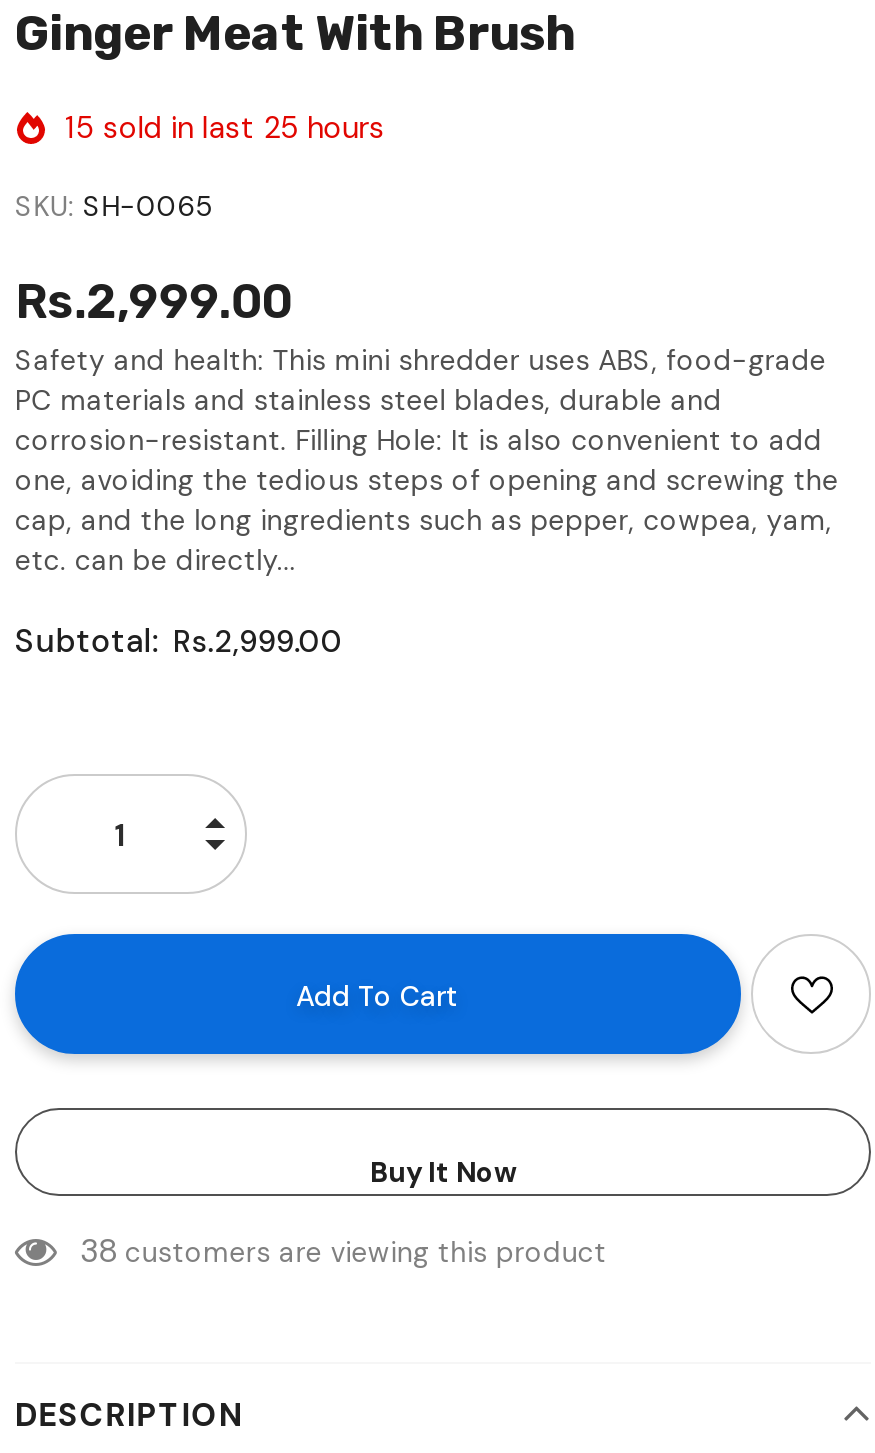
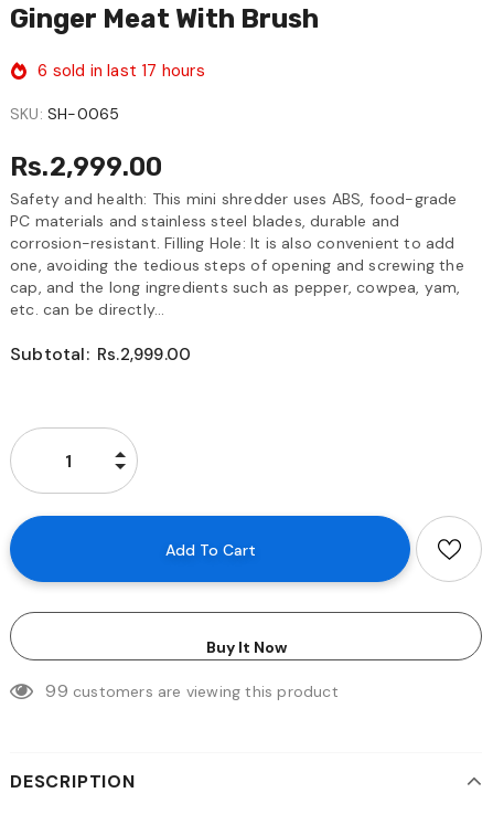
[65,108,385,148] 15 sold in last 25 hours -> [38,60,205,82] 6 sold in last 17 hours
[80,1230,607,1272] 38 customers are viewing this product -> [46,679,338,702] 99 customers are viewing this product

